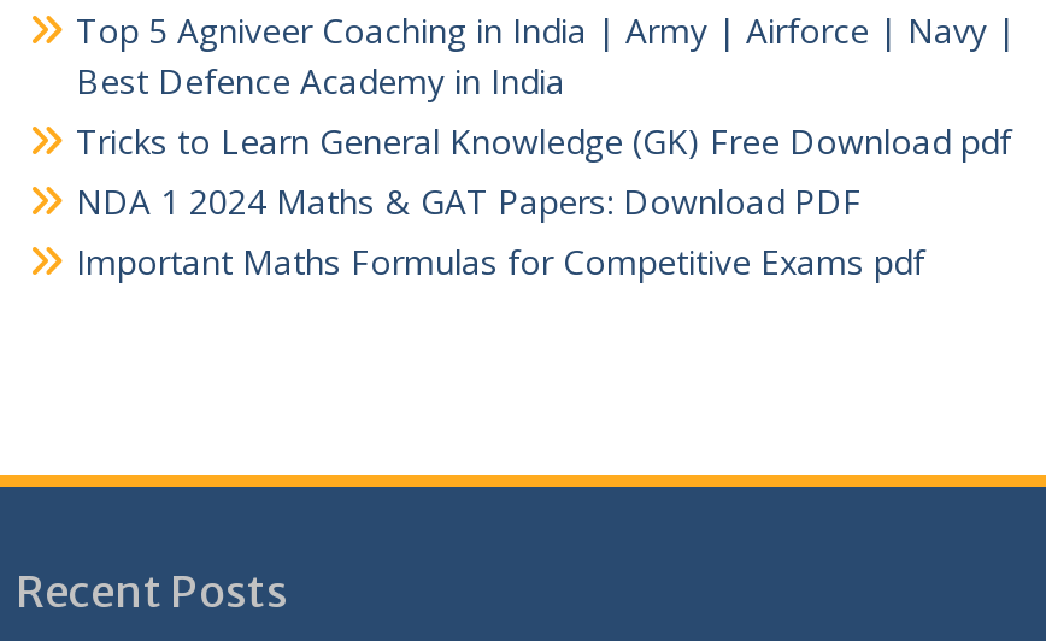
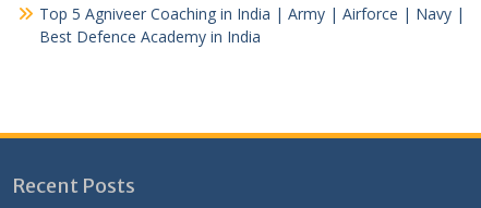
[76,119,1011,285] Tricks to Learn General Knowledge (GK) Free Download pdf | NDA 1 2024 Maths & GAT Papers: Download PDF | Important Maths Formulas for Competitive Exams pdf -> none

